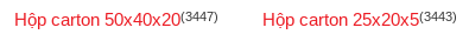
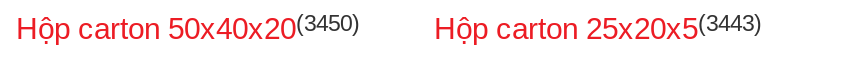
[14,10,218,30] Hộp carton 50x40x20(3447) -> [16,12,360,46] Hộp carton 50x40x20(3450)

